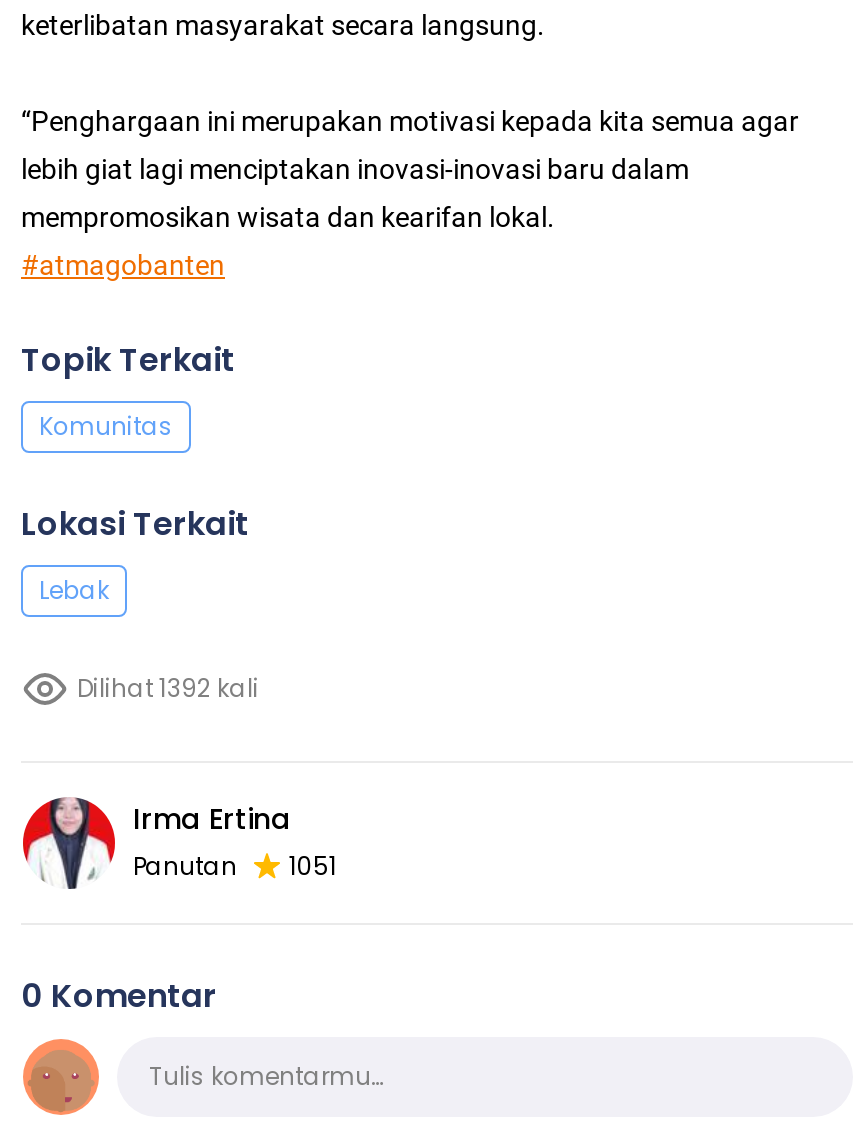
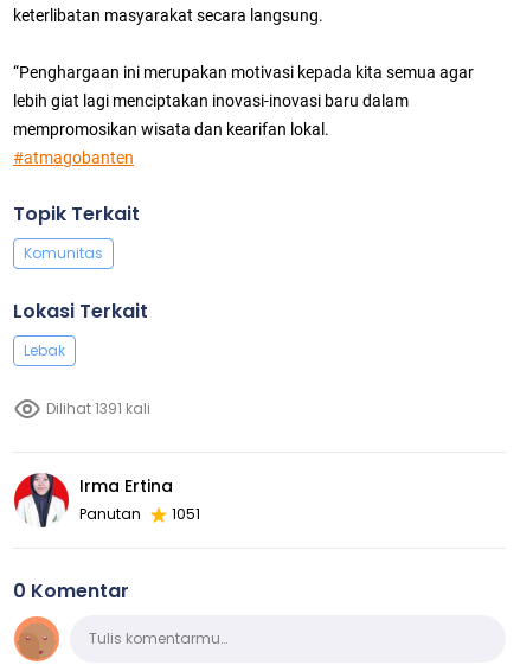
[77,671,259,705] Dilihat 1392 kali -> [46,398,150,418] Dilihat 1391 kali

